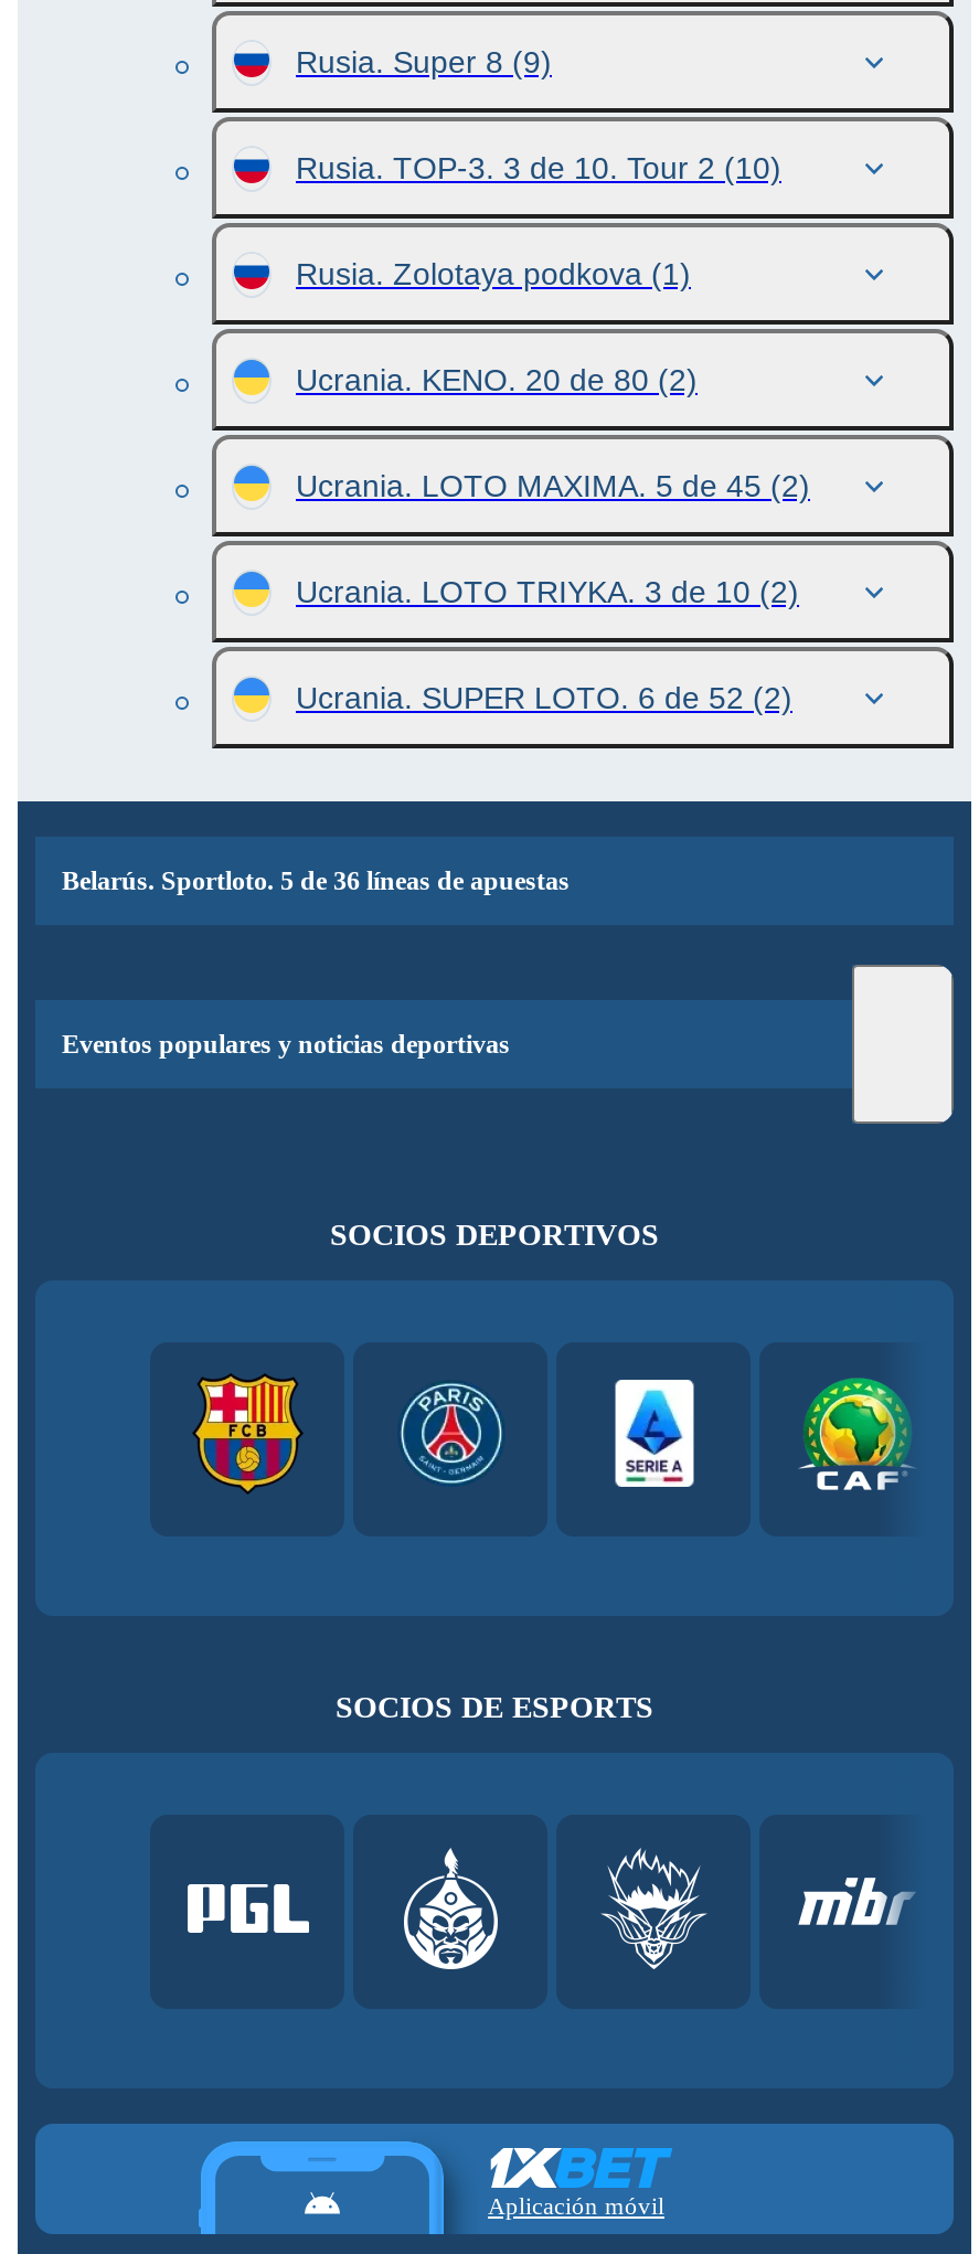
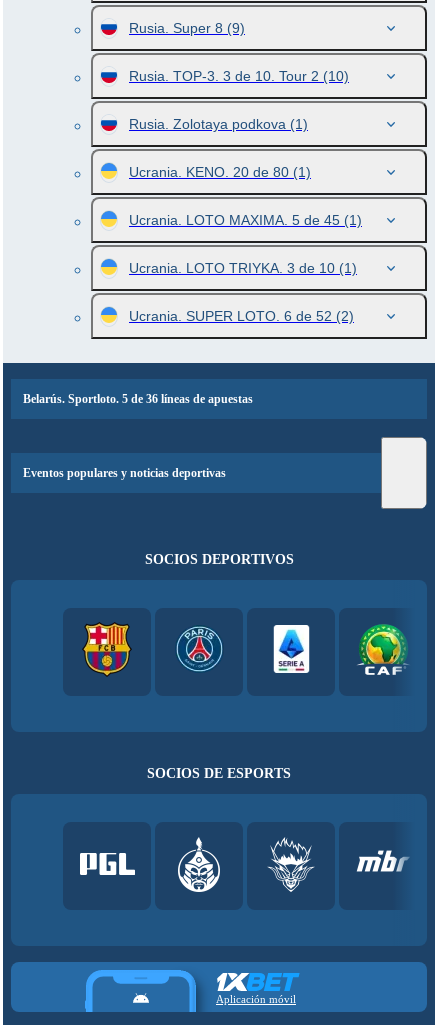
[296,362,698,397] Ucrania. KENO. 20 de 80 (2) -> [129,164,311,180] Ucrania. KENO. 20 de 80 (1)
[296,468,810,503] Ucrania. LOTO MAXIMA. 5 de 45 (2) -> [129,212,362,228] Ucrania. LOTO MAXIMA. 5 de 45 (1)
[296,574,799,609] Ucrania. LOTO TRIYKA. 3 de 10 (2) -> [129,260,357,276] Ucrania. LOTO TRIYKA. 3 de 10 (1)

